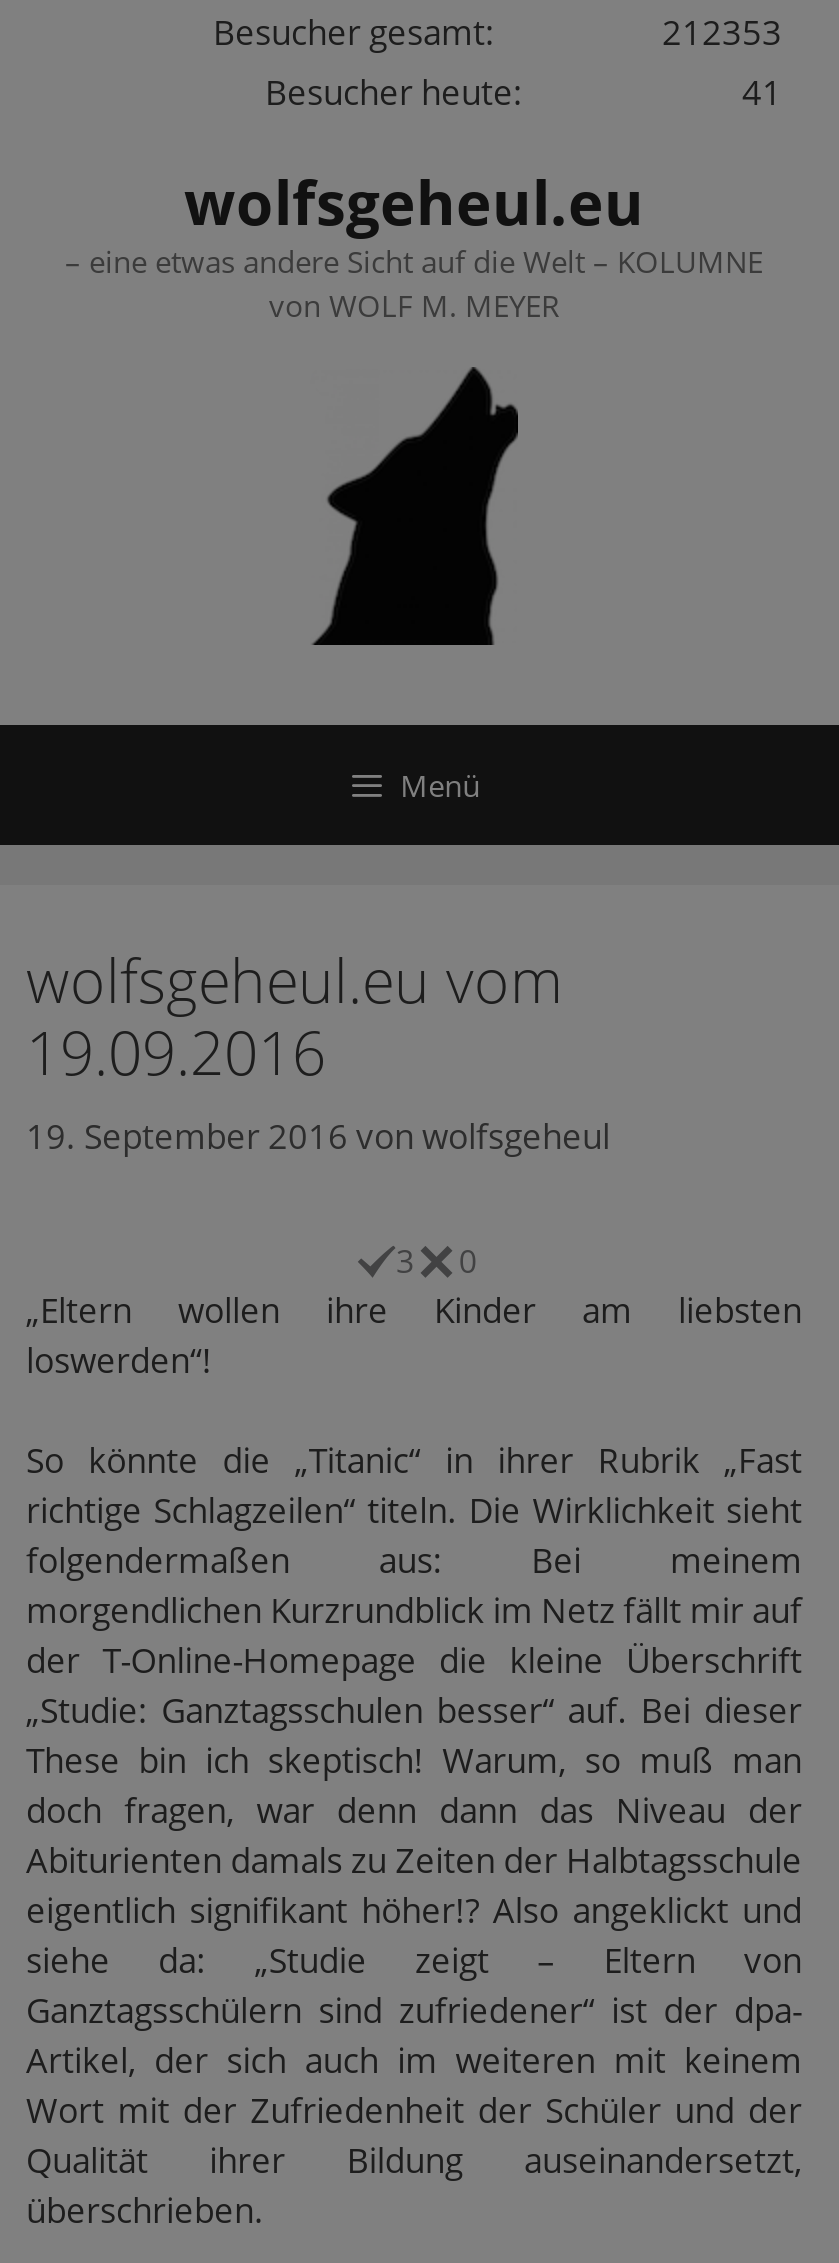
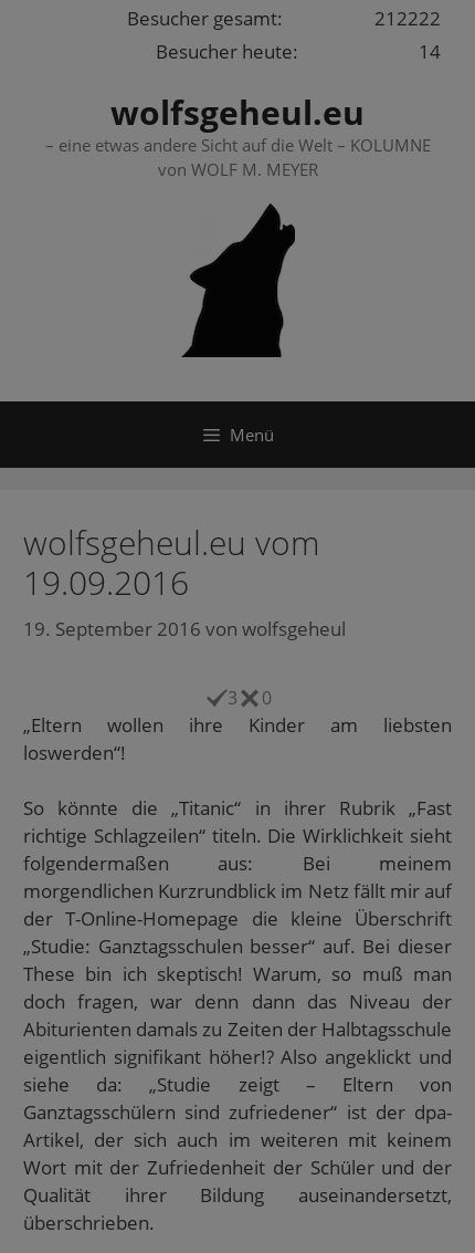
[662,9,782,55] 212353 -> [374,6,441,31] 212222
[742,69,782,115] 41 -> [419,39,441,64] 14

